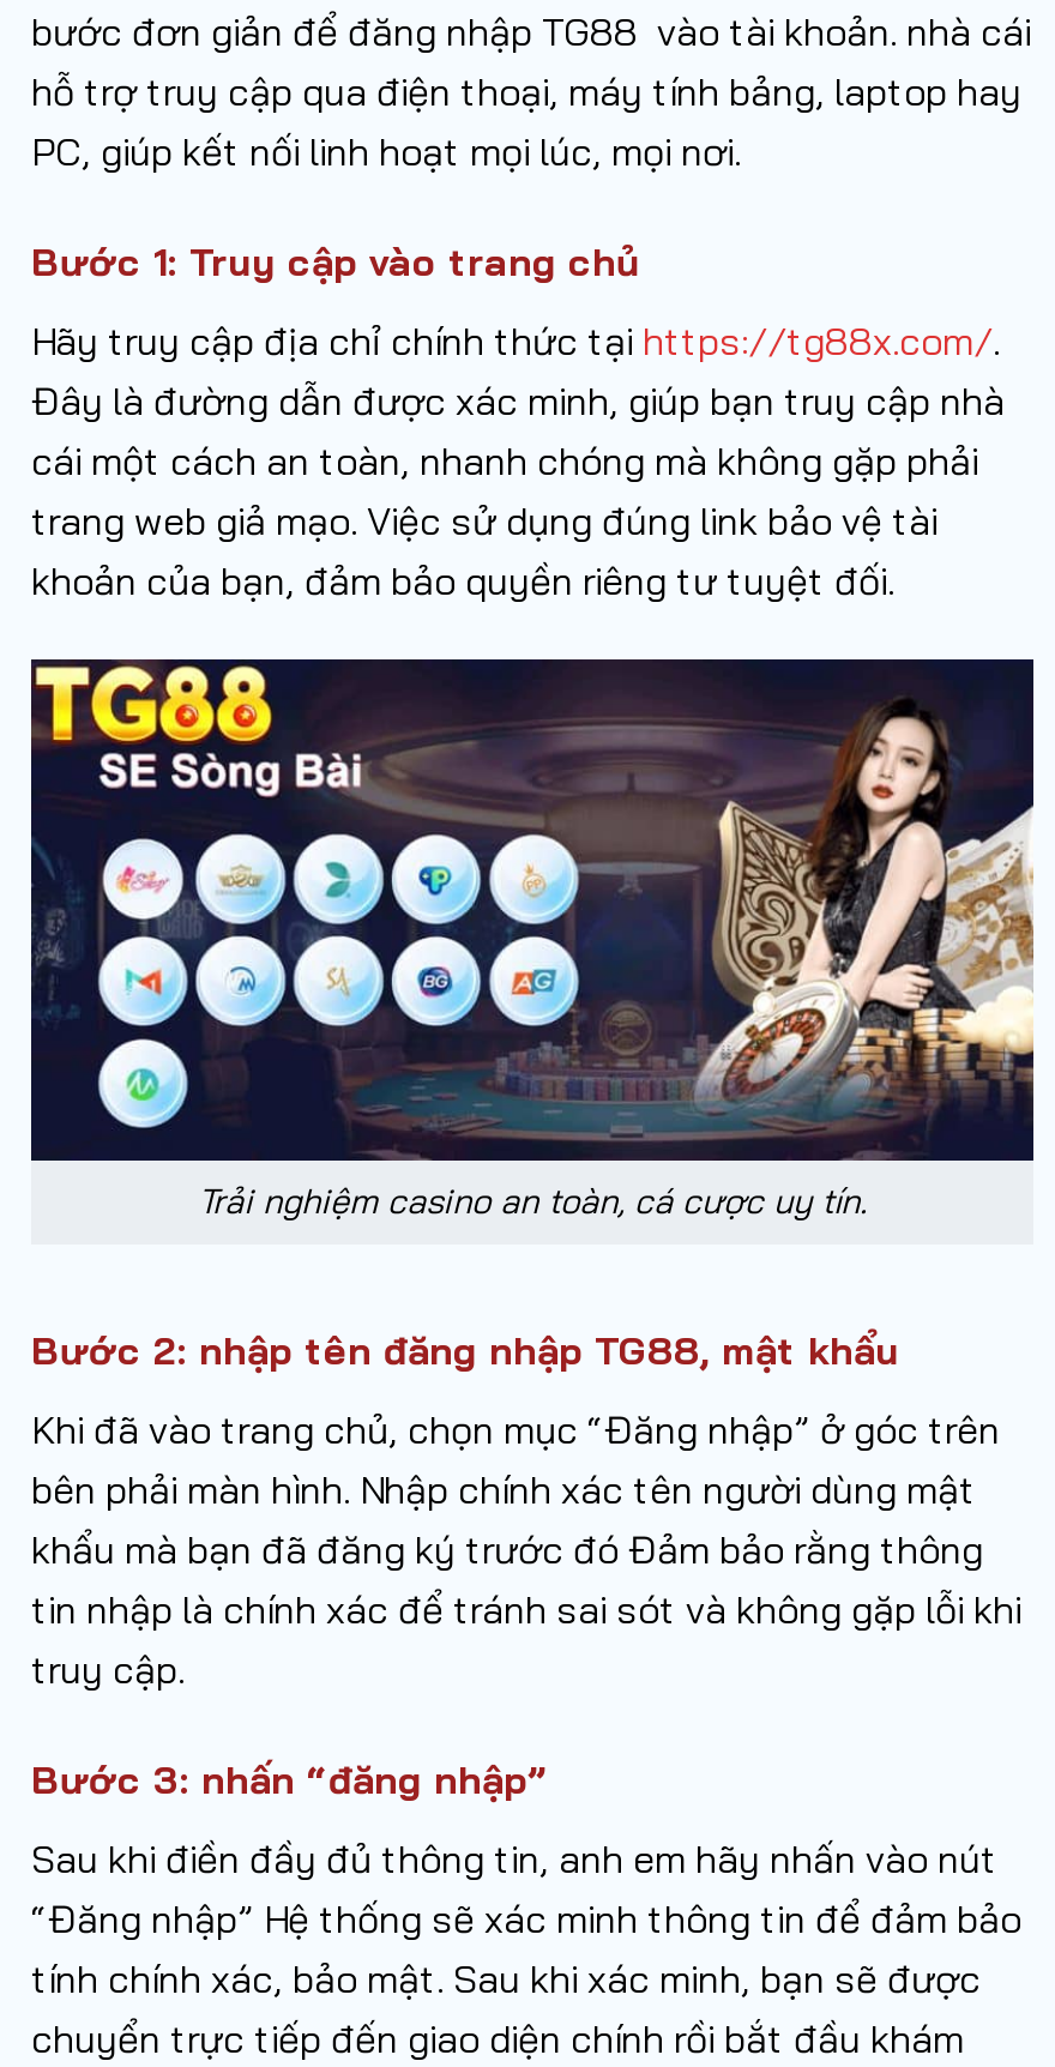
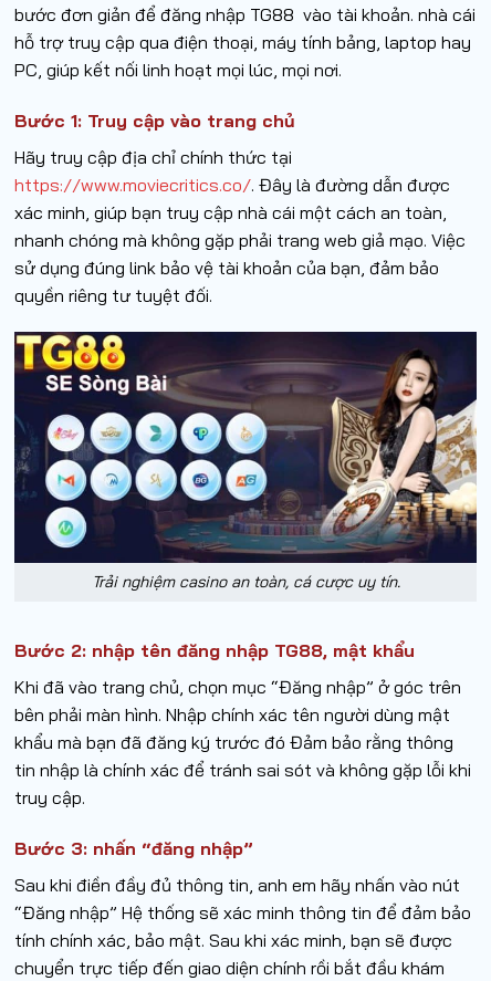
[31,316,1005,603] Hãy truy cập địa chỉ chính thức tại https://tg88x.com/. | Đây là đường dẫn được xác minh, giúp bạn truy cập nhà | cái một cách an toàn, nhanh chóng mà không gặp phải | trang web giả mạo. Việc sử dụng đúng link bảo vệ tài | khoản của bạn, đảm bảo quyền riêng tư tuyệt đối. -> [14,146,466,306] Hãy truy cập địa chỉ chính thức tại | https://www.moviecritics.co/. Đây là đường dẫn được | xác minh, giúp bạn truy cập nhà cái một cách an toàn, | nhanh chóng mà không gặp phải trang web giả mạo. Việc | sử dụng đúng link bảo vệ tài khoản của bạn, đảm bảo | quyền riêng tư tuyệt đối.

